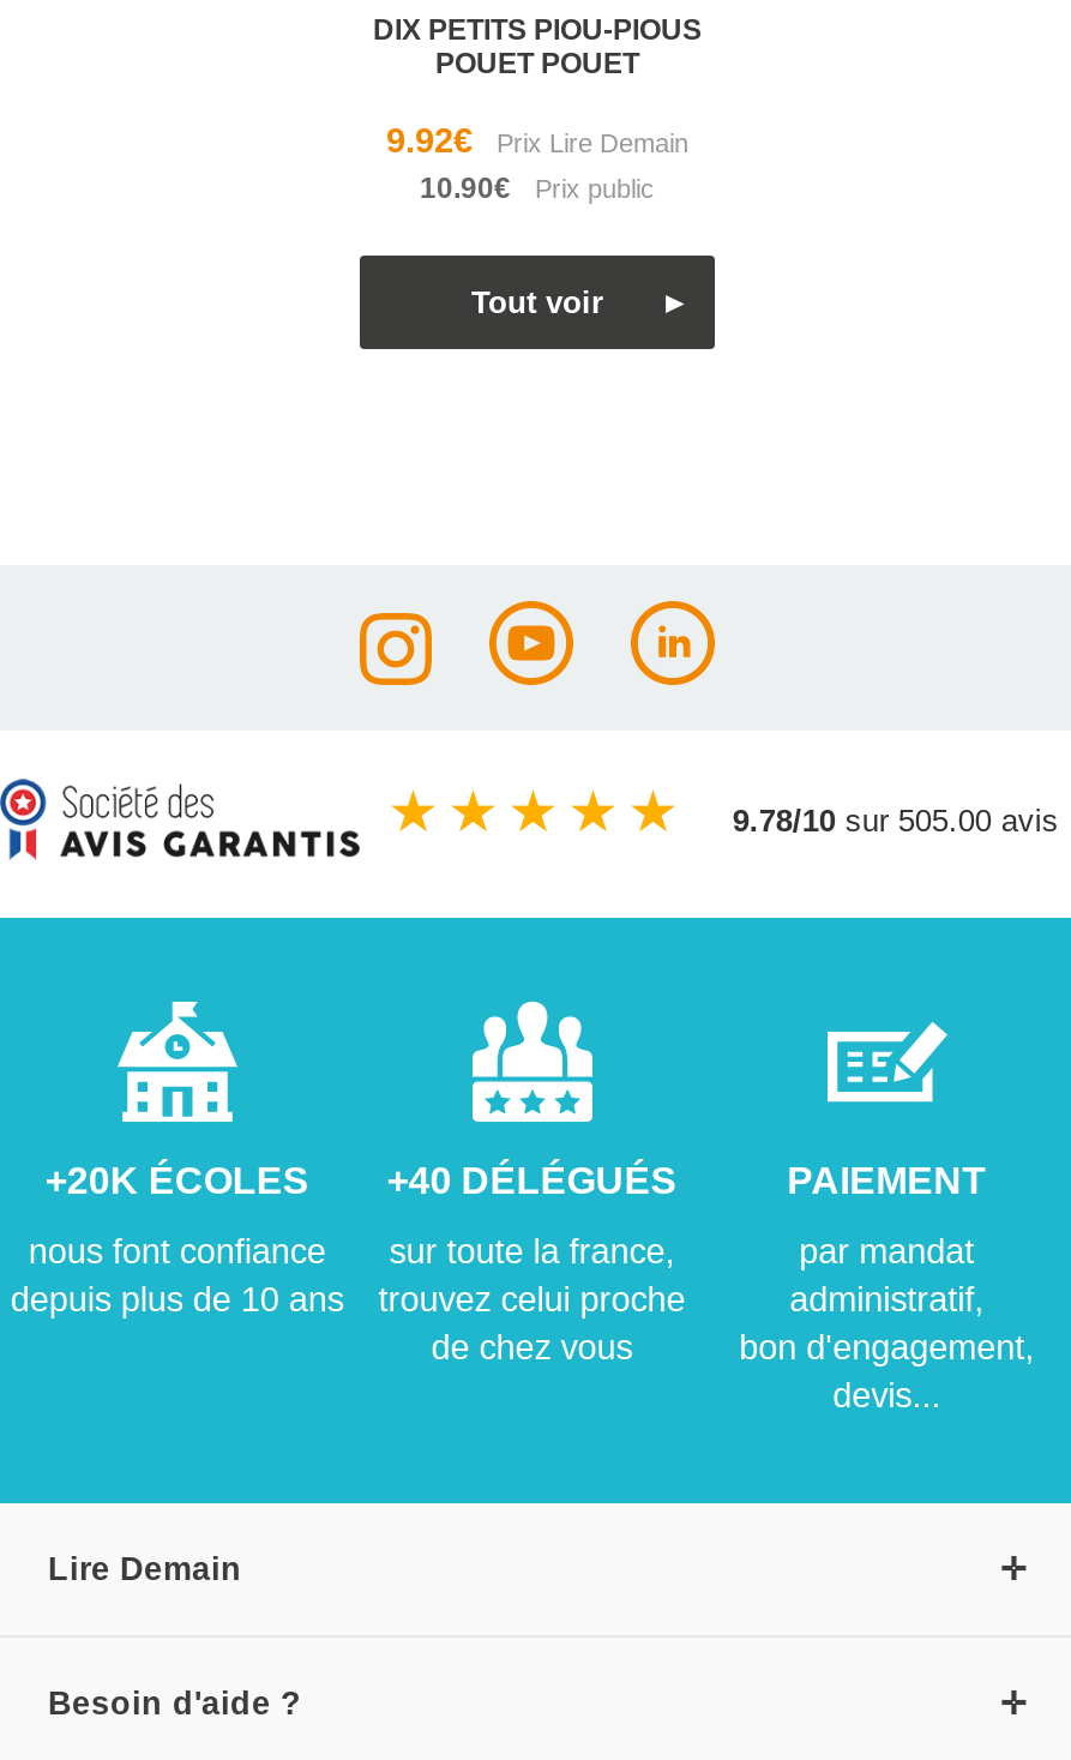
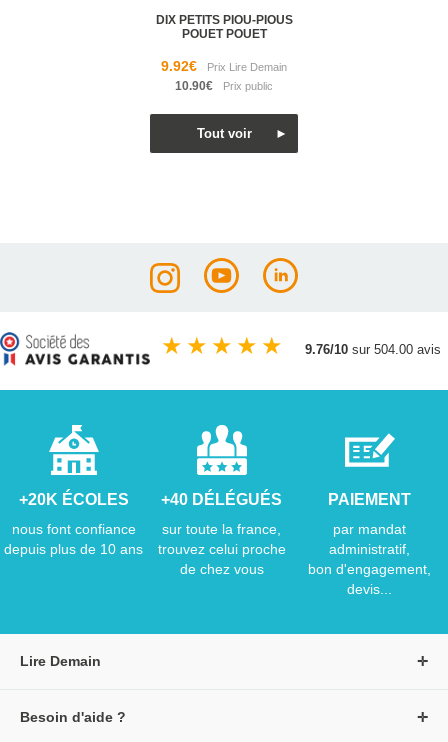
[732,803,1059,839] 9.78/10 sur 505.00 avis -> [305,342,441,357] 9.76/10 sur 504.00 avis

